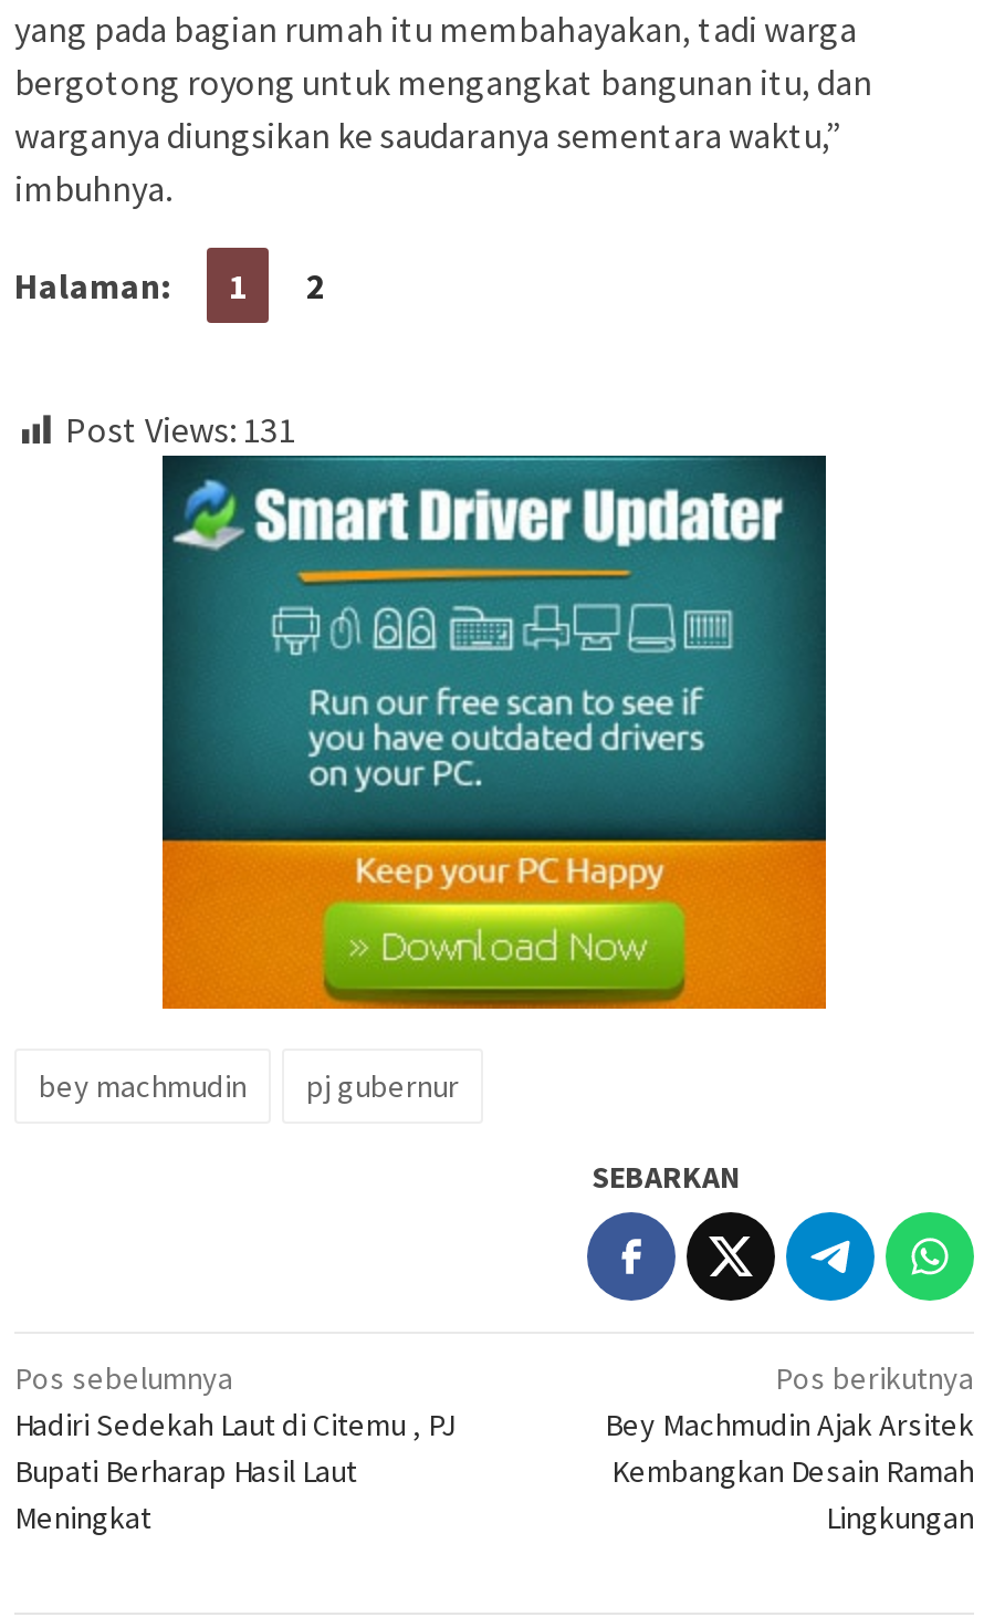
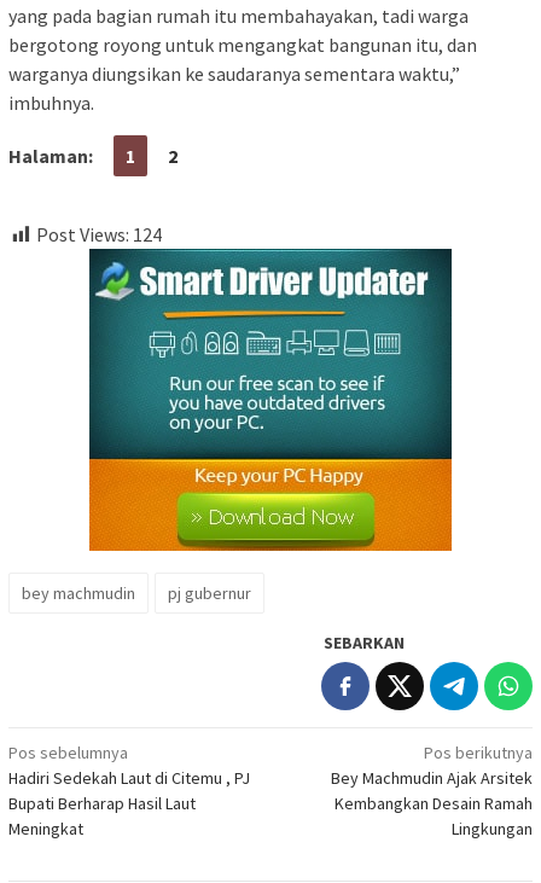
[65,407,295,451] Post Views: 131 -> [36,222,162,246] Post Views: 124

